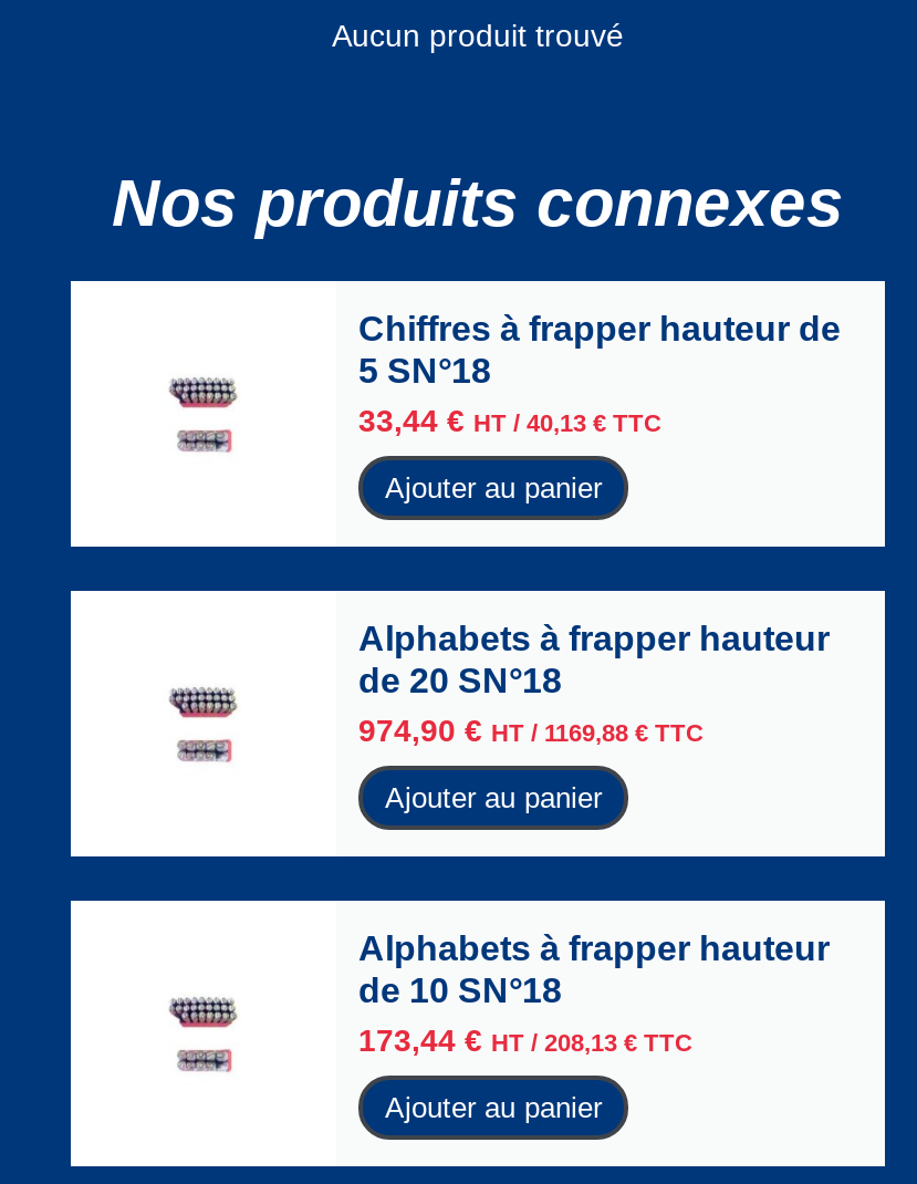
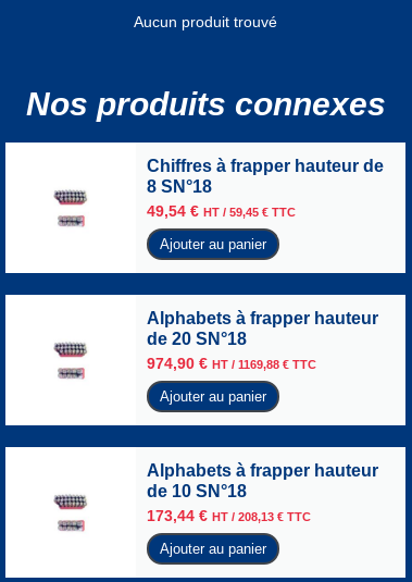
[358,351,491,389] 5 SN°18 -> [147,177,212,196] 8 SN°18
[358,402,661,438] 33,44 € HT / 40,13 €TTC -> [147,202,296,220] 49,54 € HT / 59,45 €TTC

